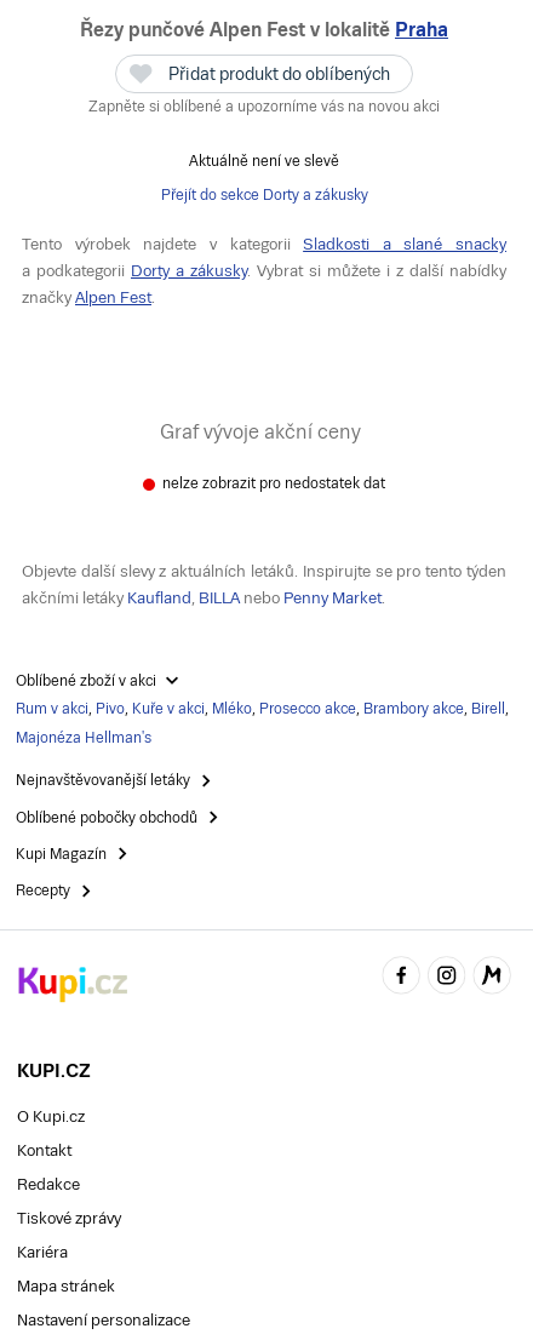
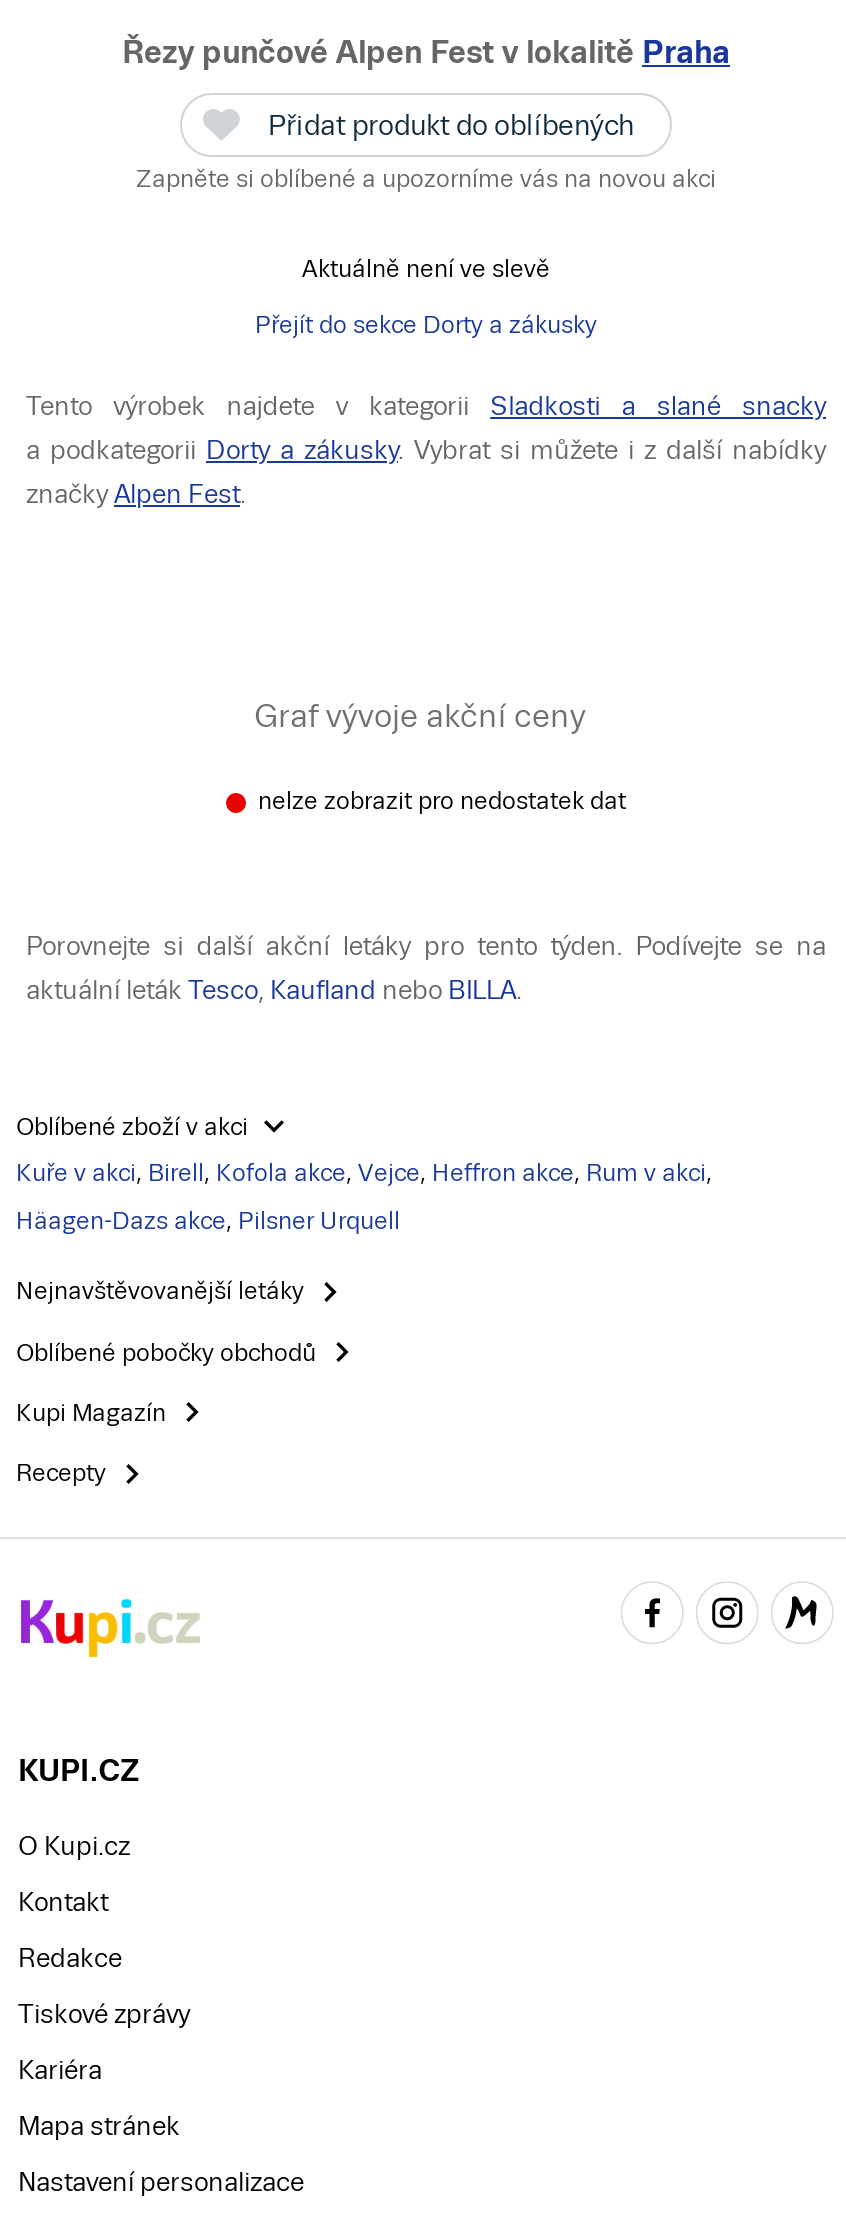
[22,562,506,580] Objevte další slevy z aktuálních letáků. Inspirujte se pro tento týden -> [26,931,826,961] Porovnejte si další akční letáky pro tento týden. Podívejte se na
[22,589,385,607] akčními letáky Kaufland, BILLA nebo Penny Market. -> [26,975,522,1005] aktuální leták Tesco, Kaufland nebo BILLA.
[16,701,509,718] Rum v akci, Pivo, Kuře v akci, Mléko, Prosecco akce, Brambory akce, Birell, -> [16,1160,712,1188] Kuře v akci, Birell, Kofola akce, Vejce, Heffron akce, Rum v akci,
[16,730,151,747] Majonéza Hellman's -> [16,1208,400,1236] Häagen-Dazs akce, Pilsner Urquell

